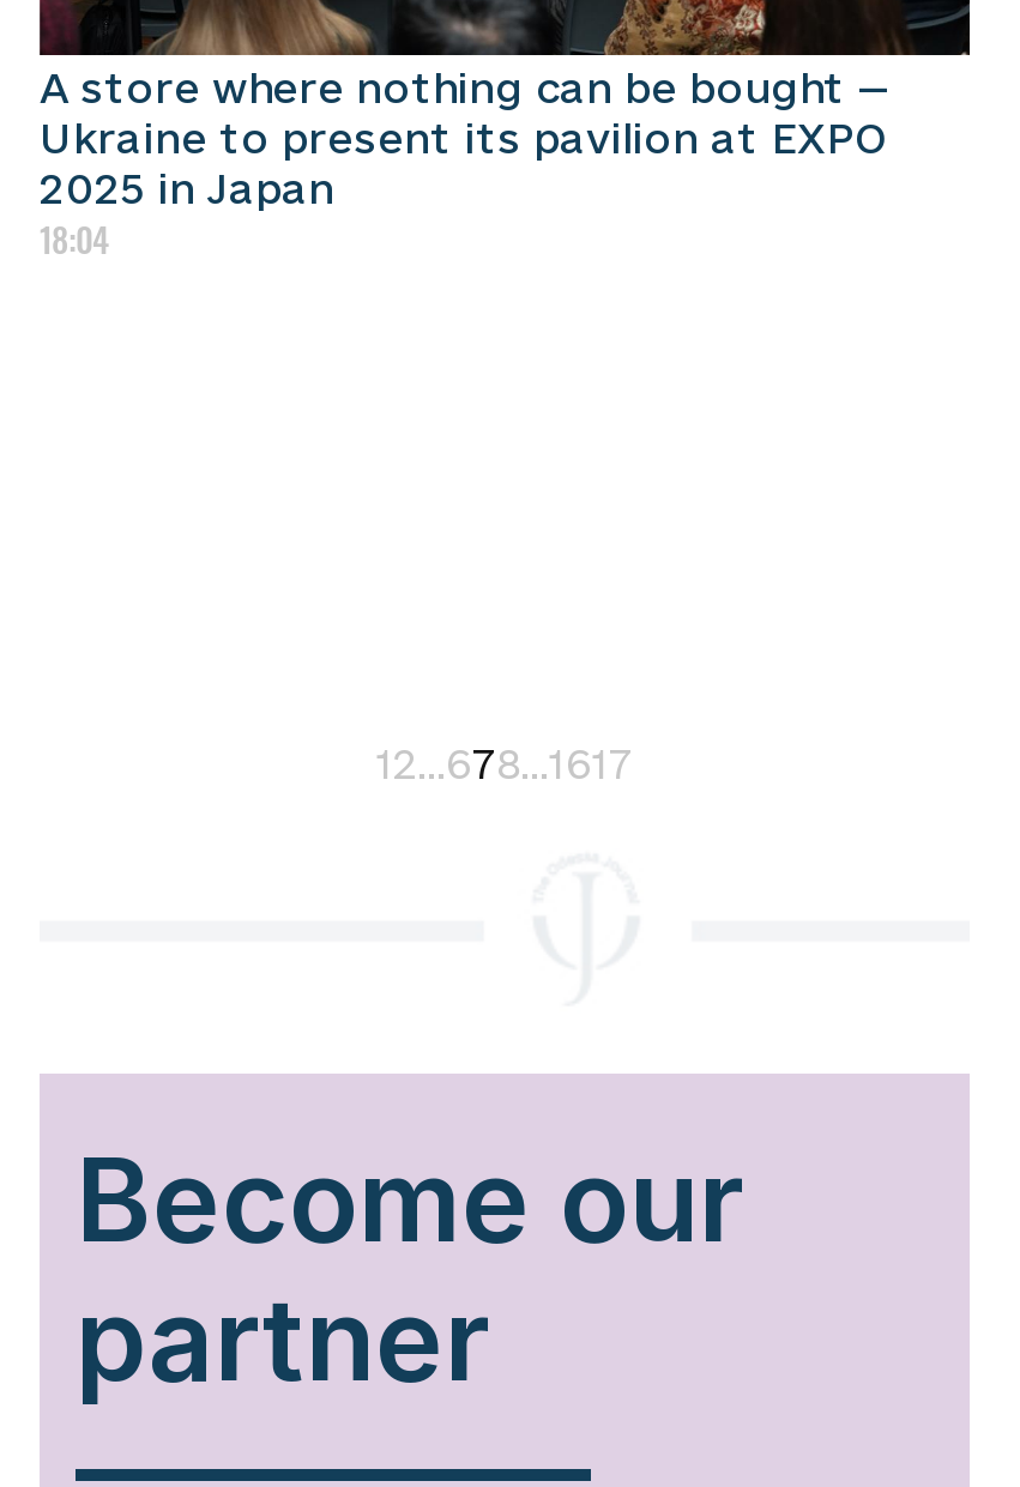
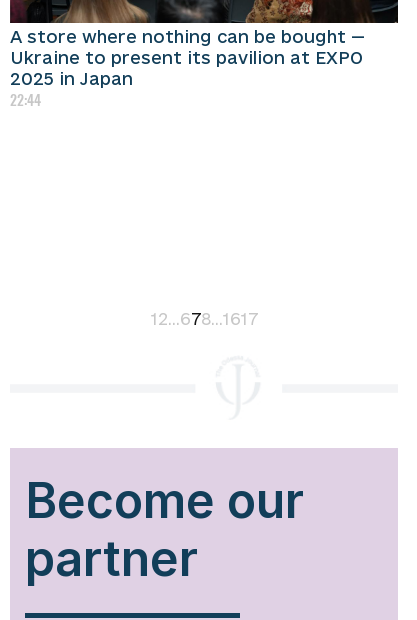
[40,213,109,264] 18:04 -> [10,89,41,110] 22:44

